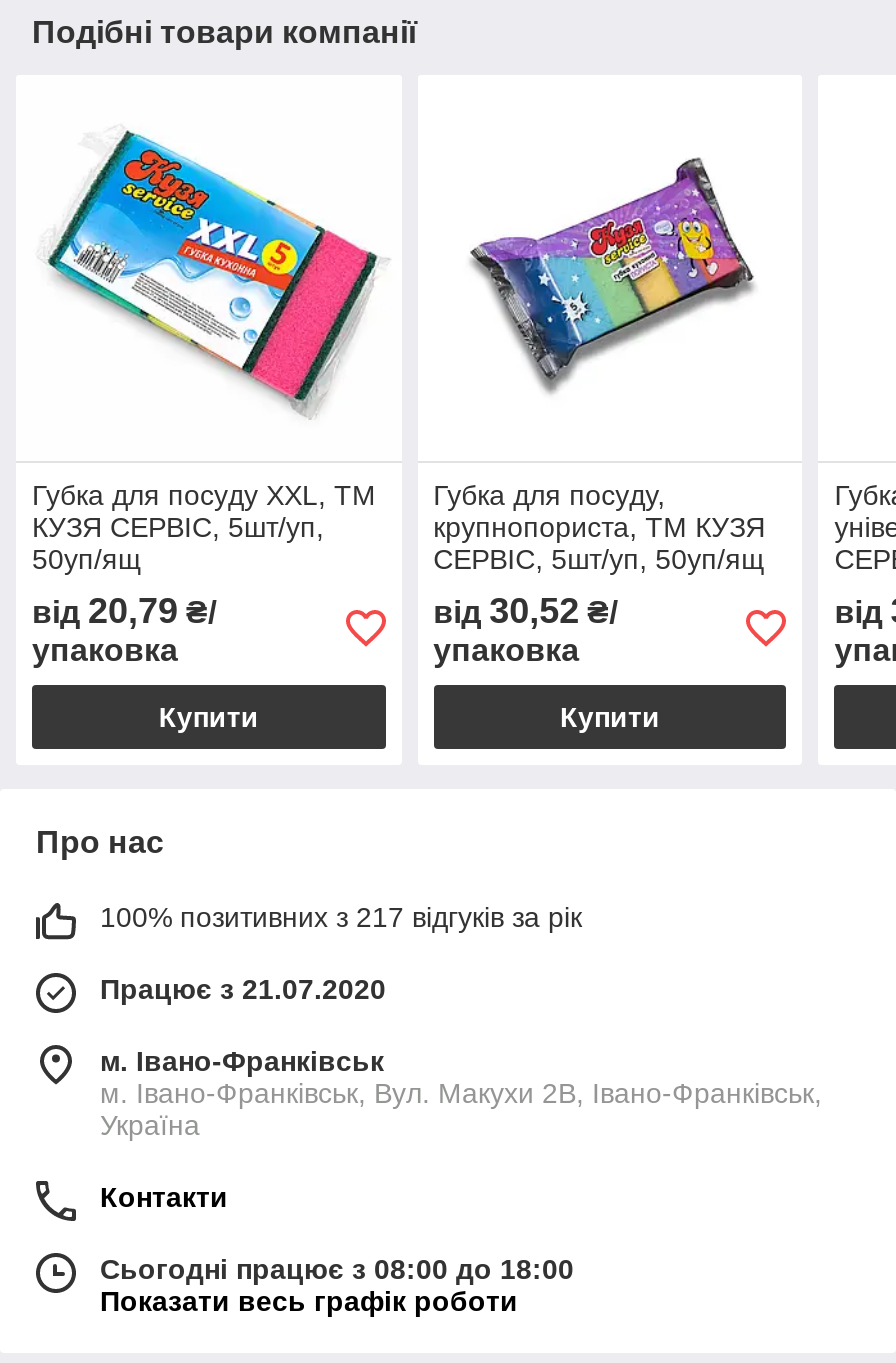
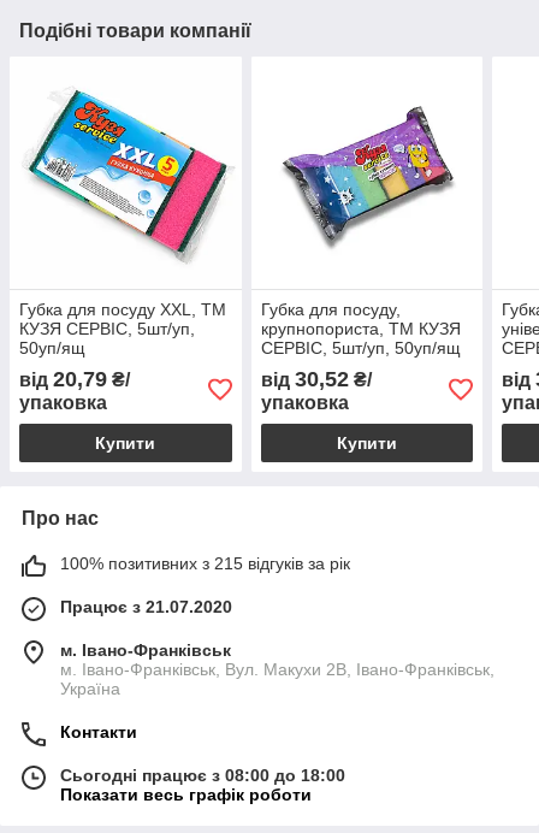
[100,901,582,933] 100% позитивних з 217 відгуків за рік -> [60,553,350,573] 100% позитивних з 215 відгуків за рік

